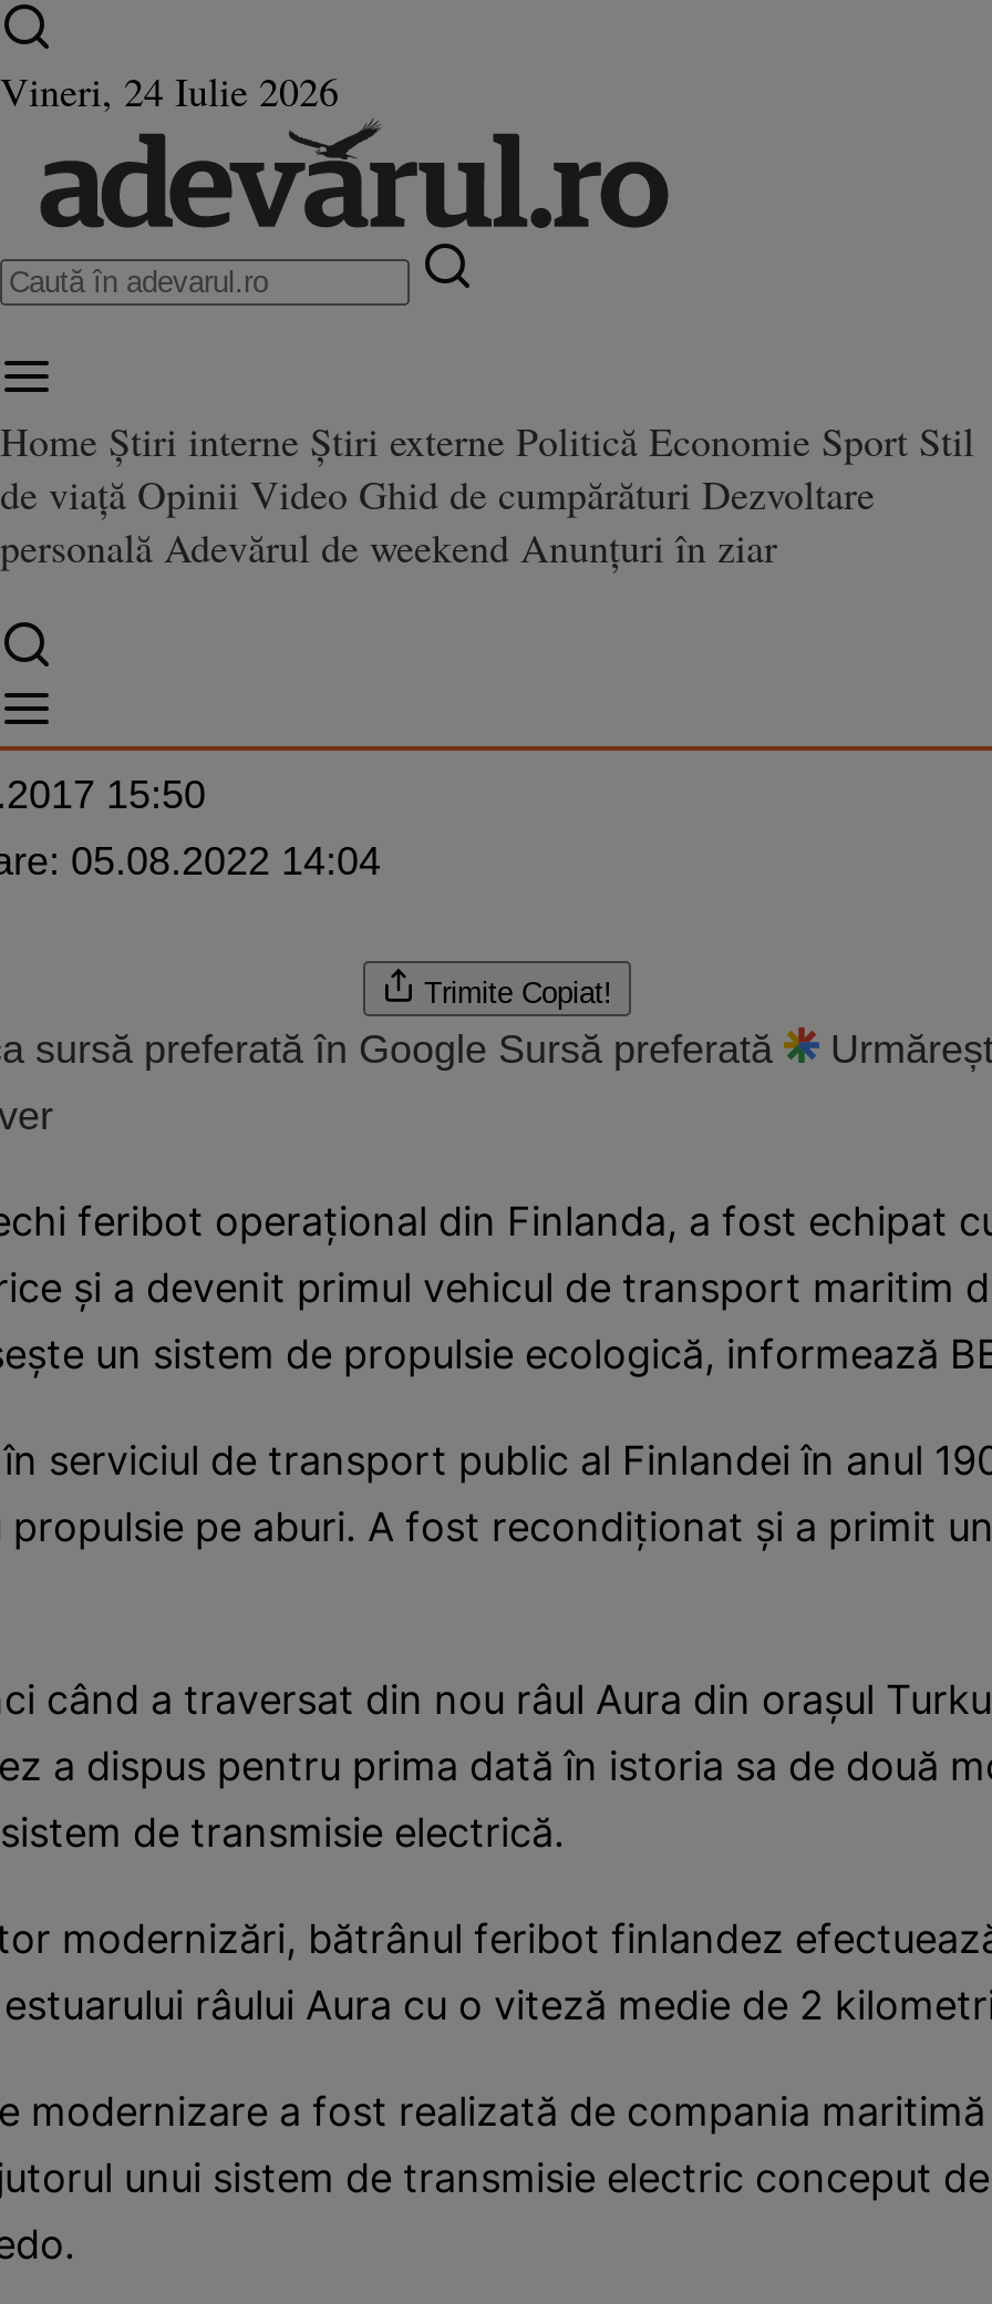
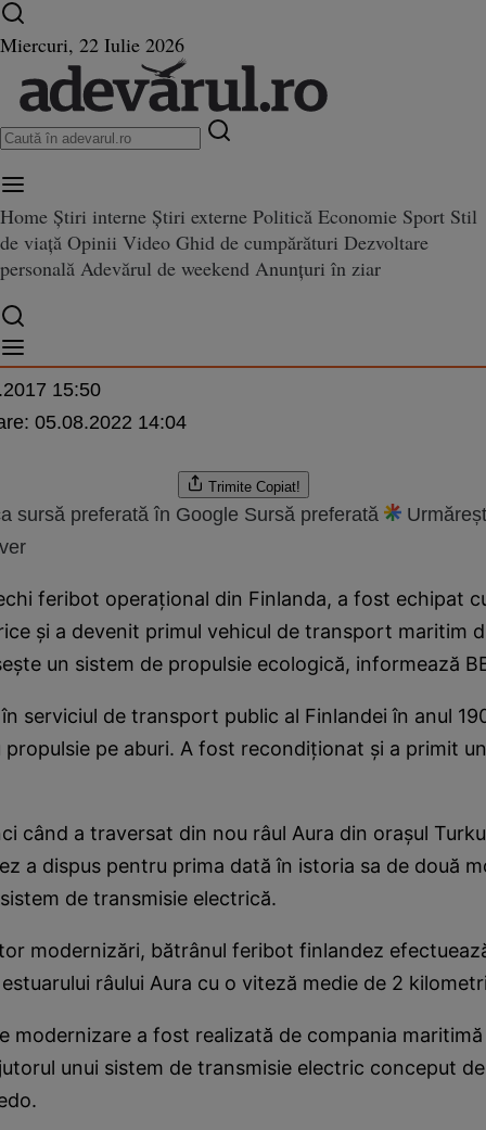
[0,64,339,117] Vineri, 24 Iulie 2026 -> [0,31,184,58] Miercuri, 22 Iulie 2026

